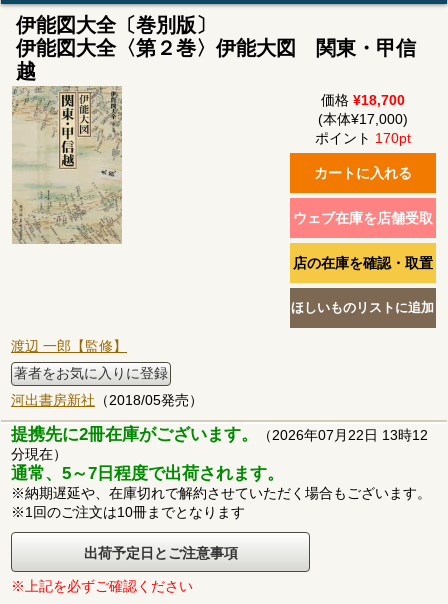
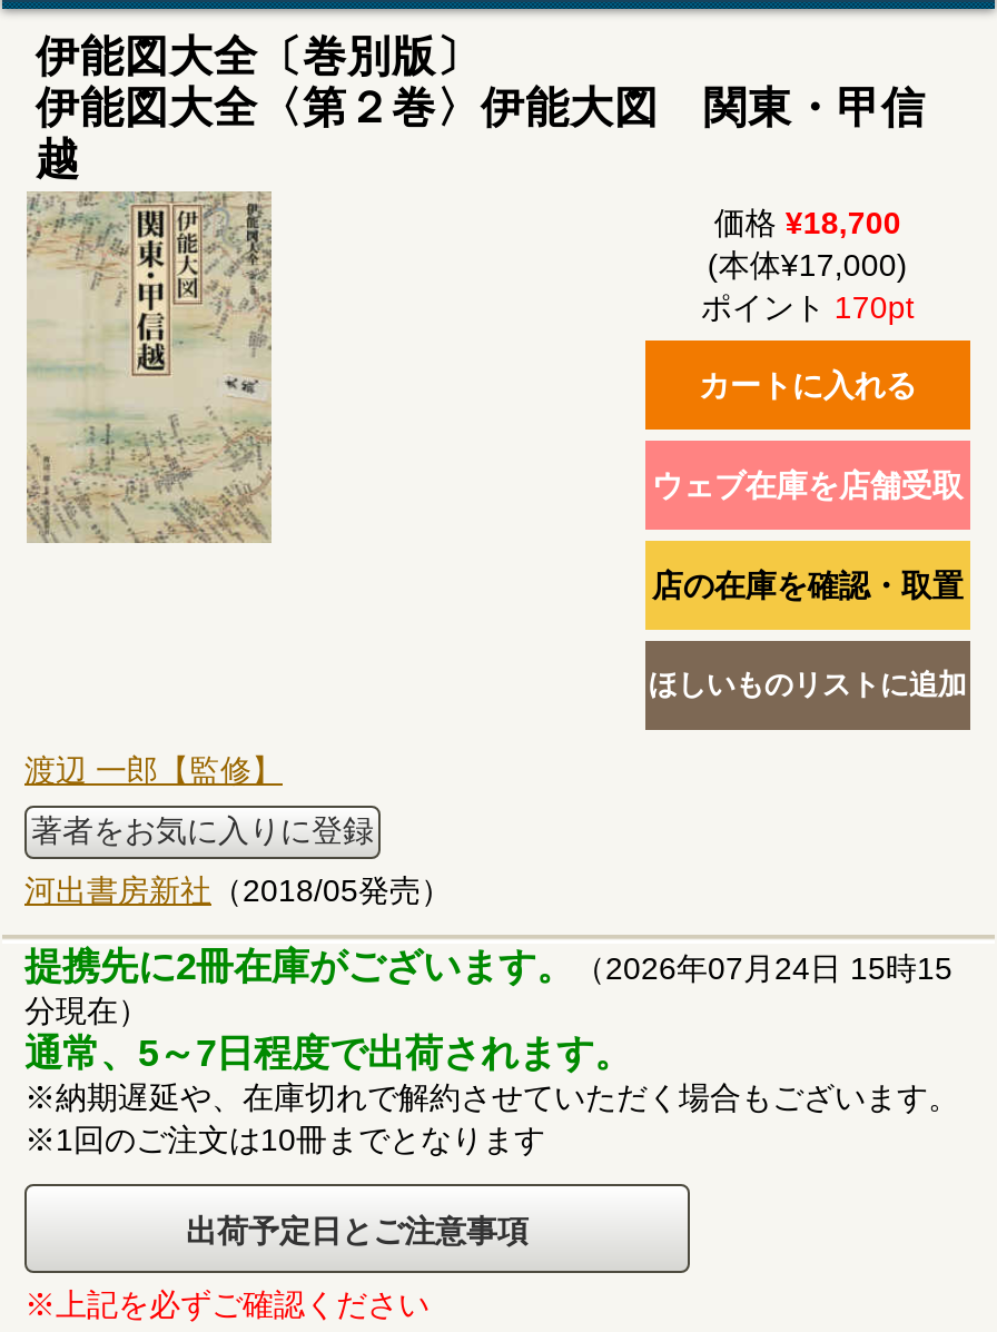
[11,425,428,444] 提携先に2冊在庫がございます。（2026年07月22日 13時12 -> [24,945,952,988] 提携先に2冊在庫がございます。（2026年07月24日 15時15

